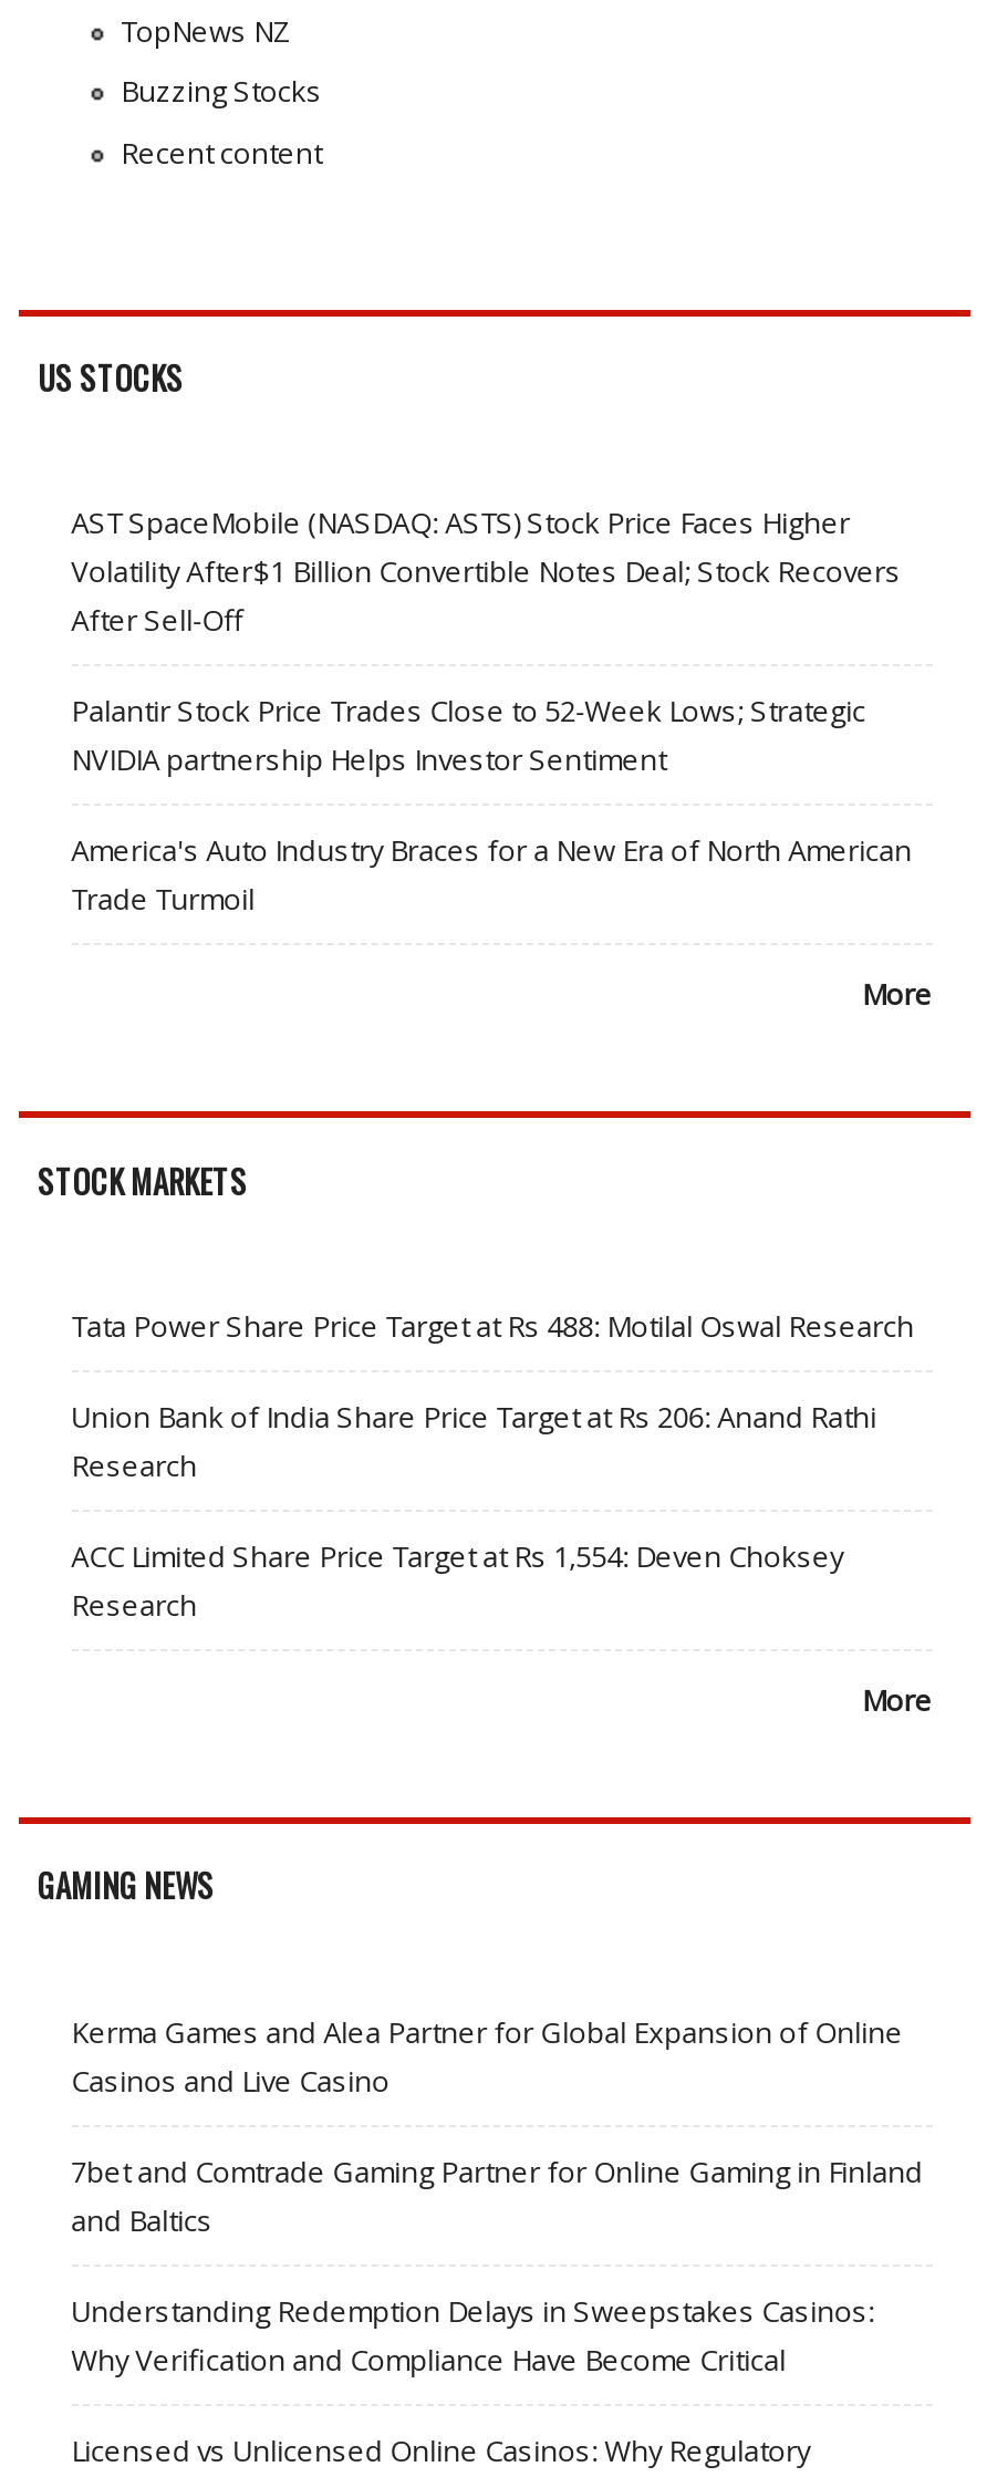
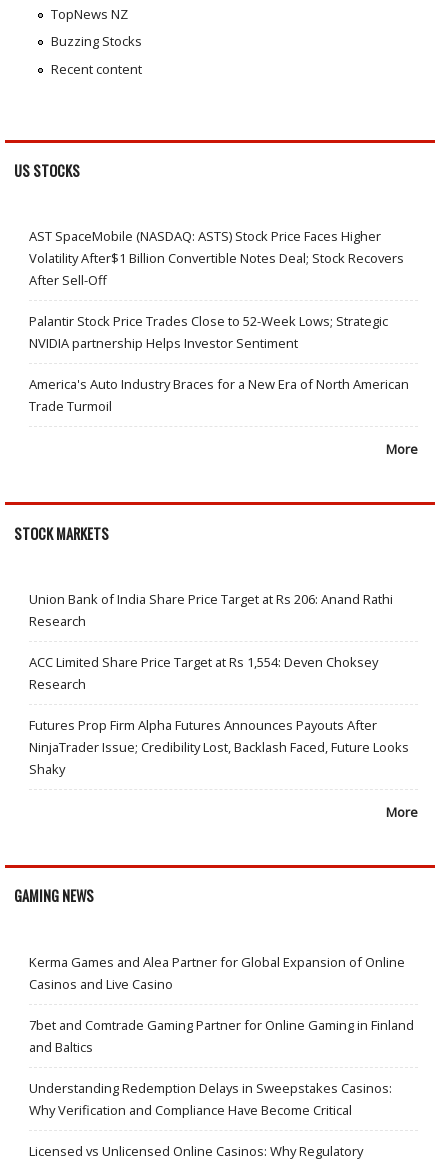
[71,1306,914,1346] Tata Power Share Price Target at Rs 488: Motilal Oswal Research -> none
moved [71,1397,877,1625] -> [29,590,393,693]: Union Bank of India Share Price Target at Rs 206: Anand Rathi | Research | ACC Limited Share Price Target at Rs 1,554: Deven Choksey | Research
none -> [29,716,409,778] Futures Prop Firm Alpha Futures Announces Payouts After | NinjaTrader Issue; Credibility Lost, Backlash Faced, Future Looks | Shaky

